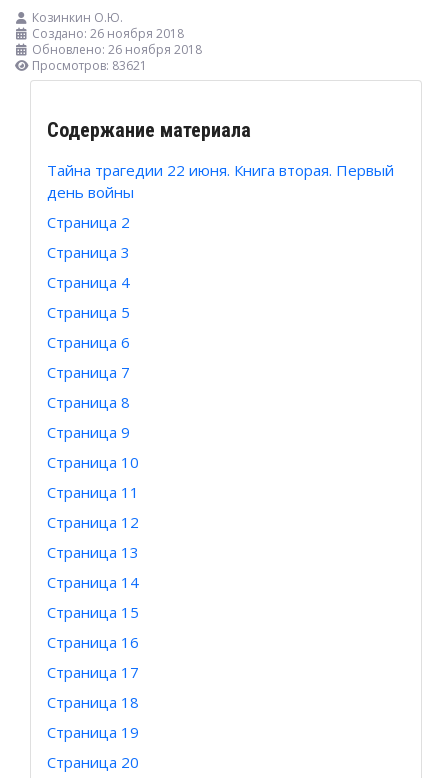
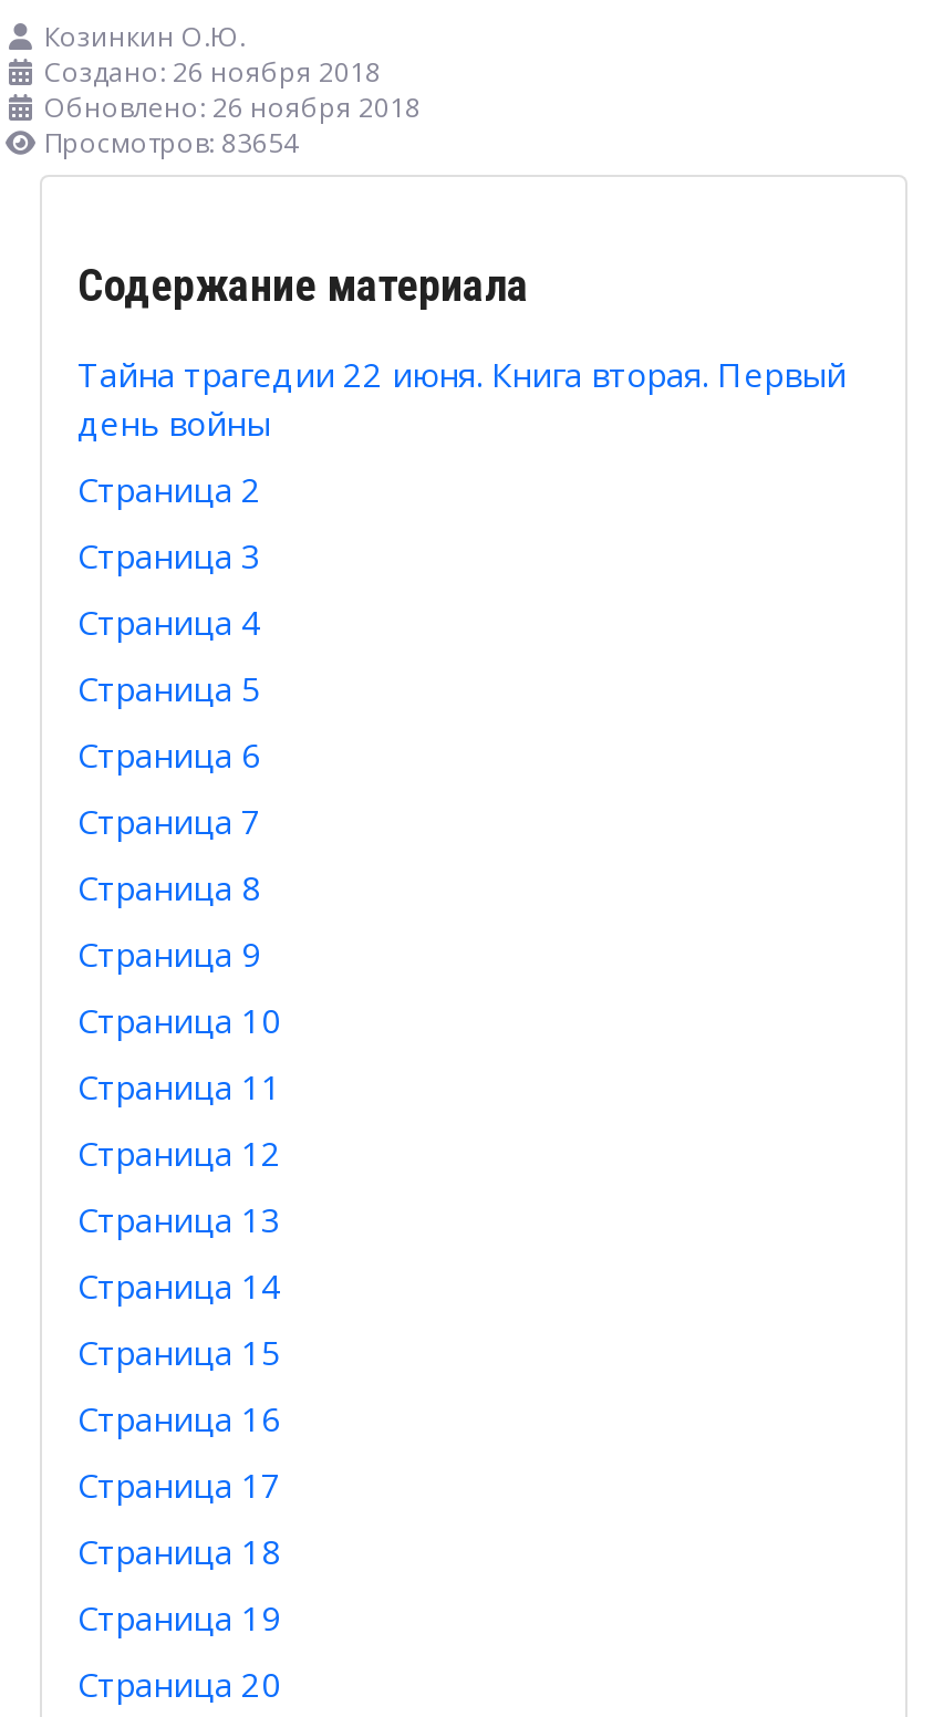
[32,57,147,74] Просмотров: 83621 -> [44,124,299,162] Просмотров: 83654

